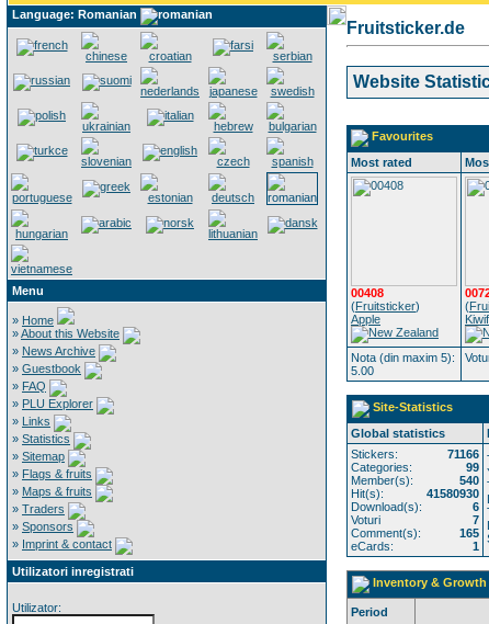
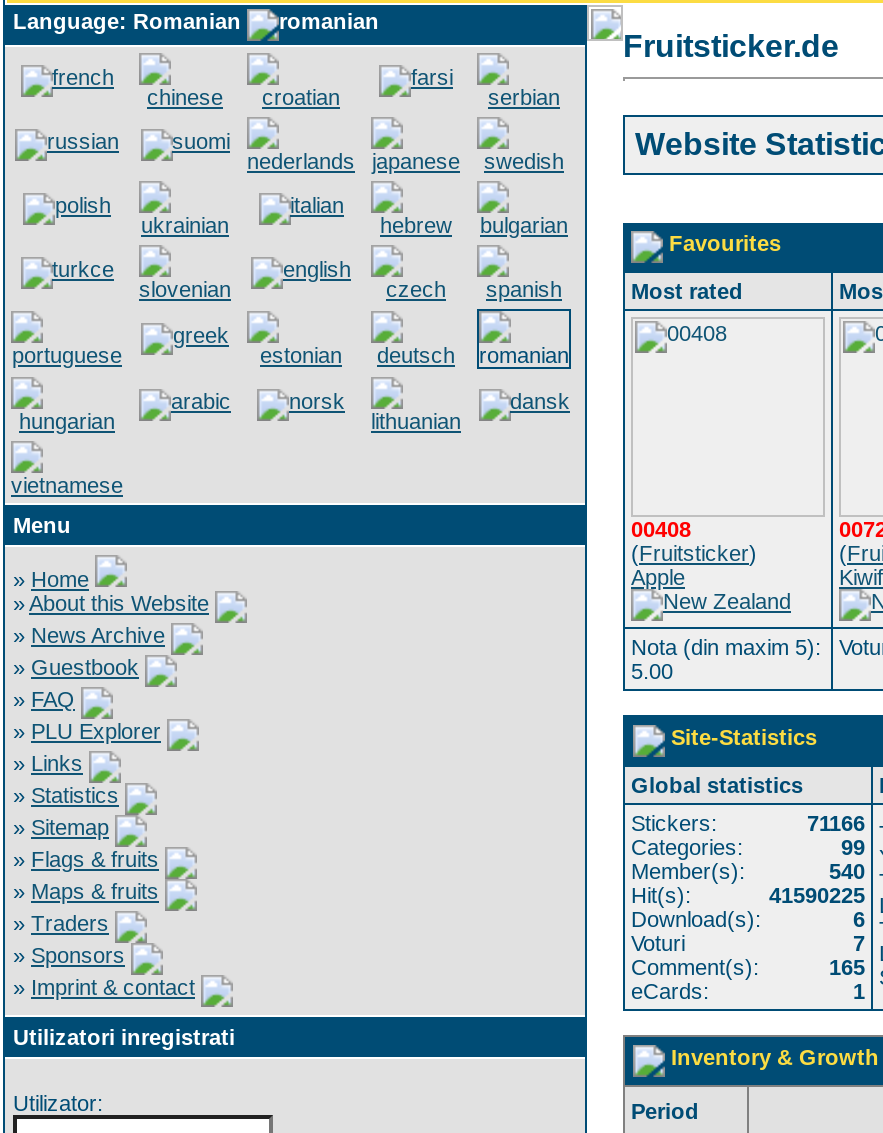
[427,487,479,500] 41580930 -> [769,883,865,907] 41590225

